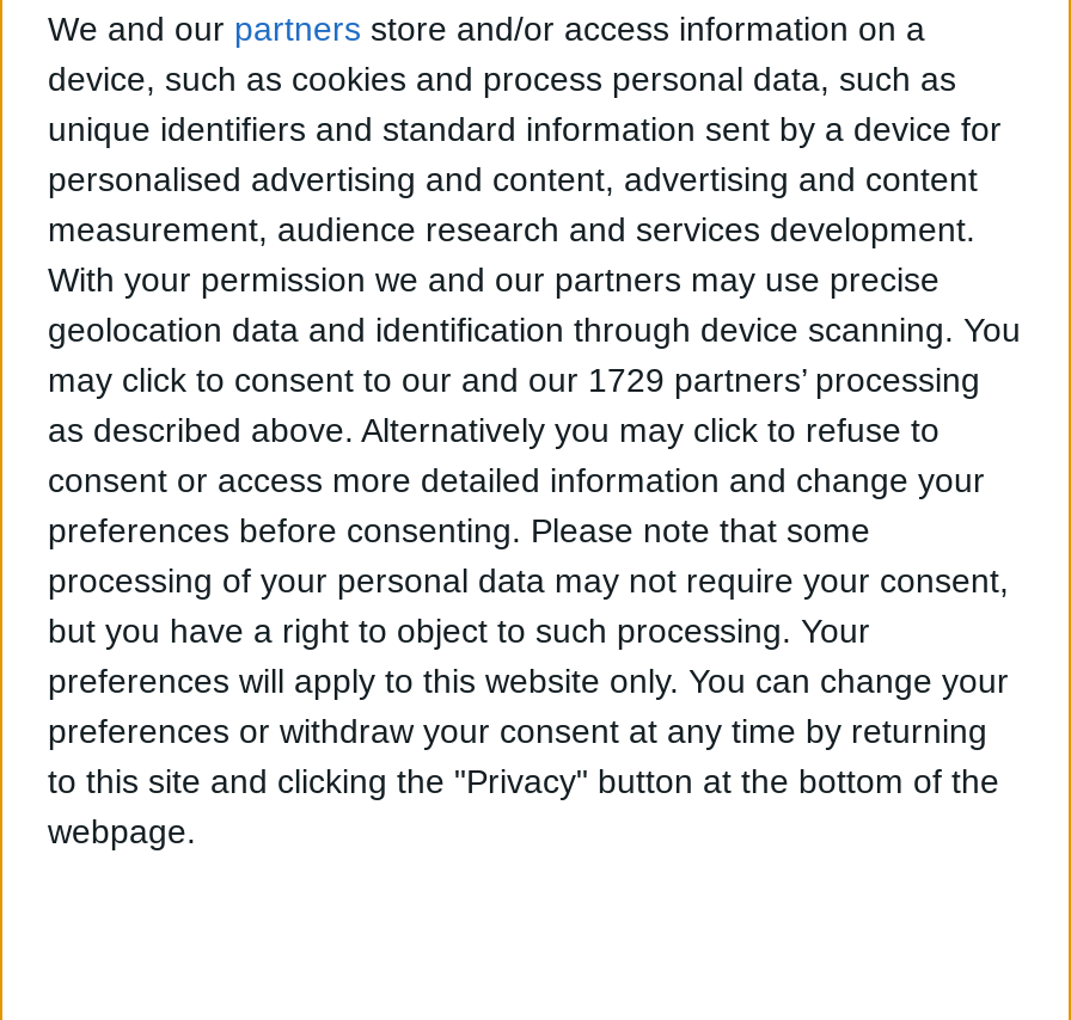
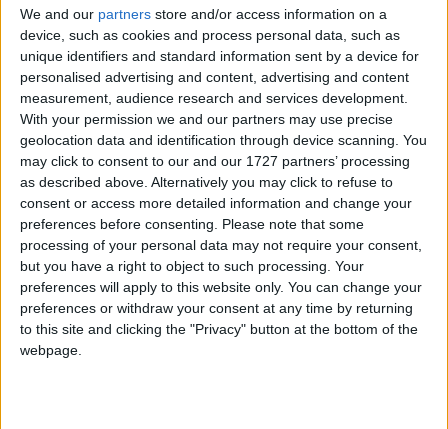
[48,361,980,399] may click to consent to our and our 1729 partners’ processing -> [20,153,410,169] may click to consent to our and our 1727 partners’ processing

